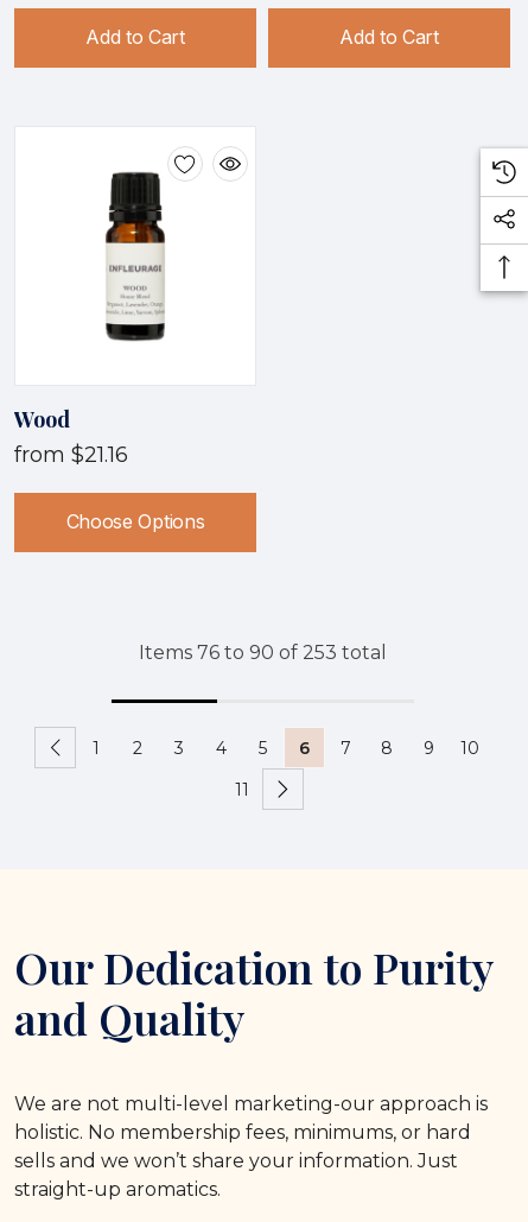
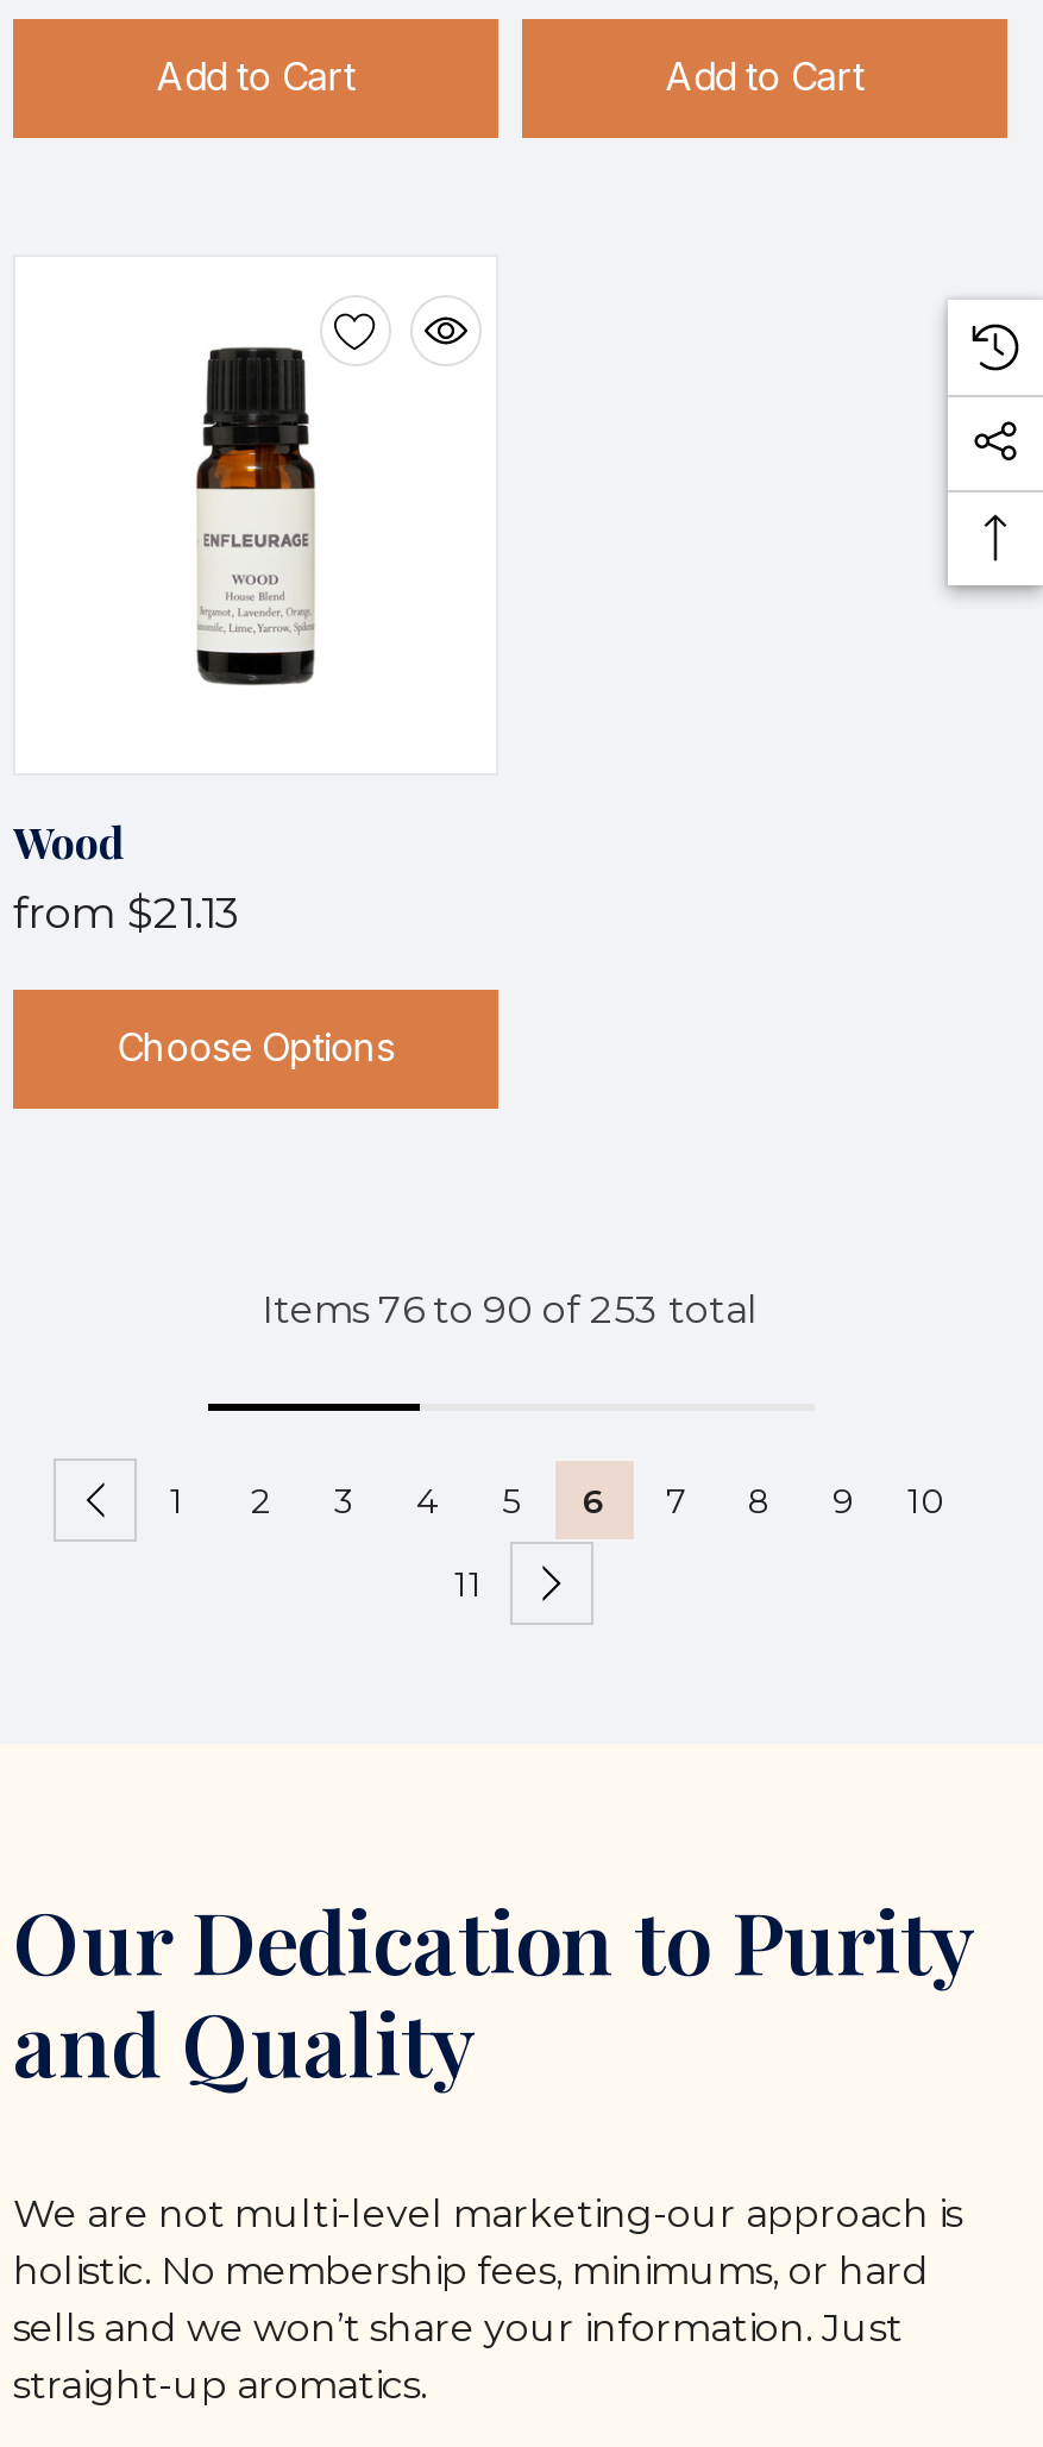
[14,442,128,468] from $21.16 -> [13,888,241,940] from $21.13

